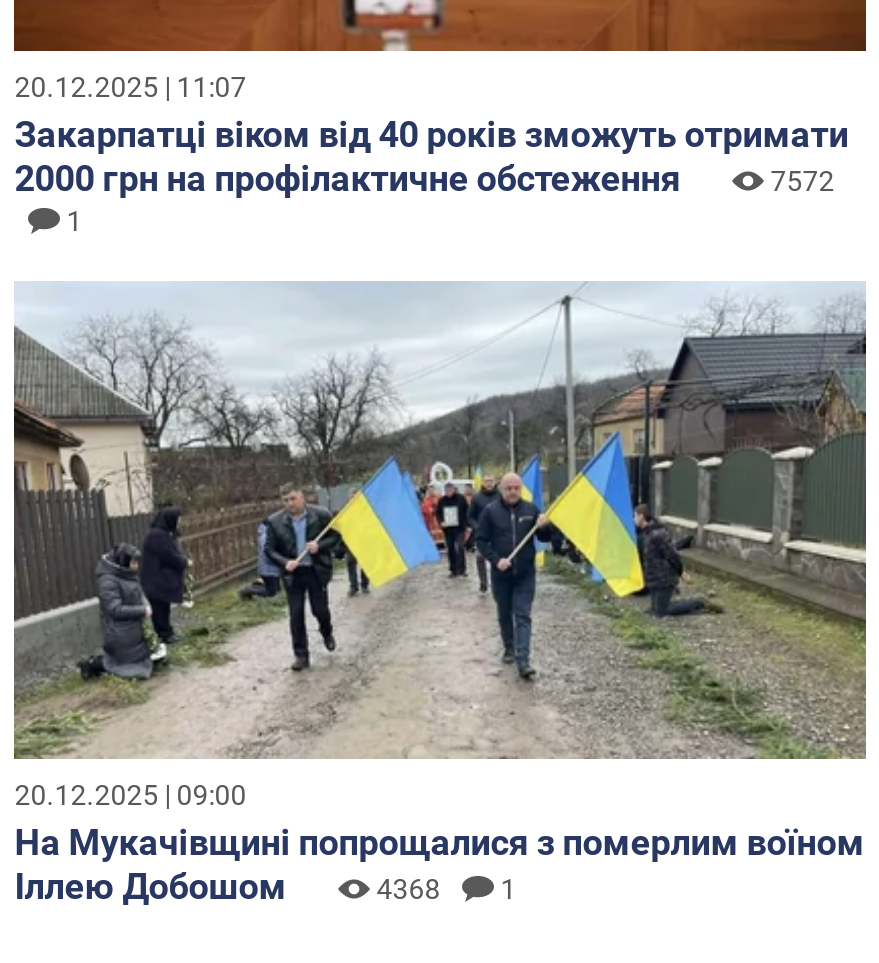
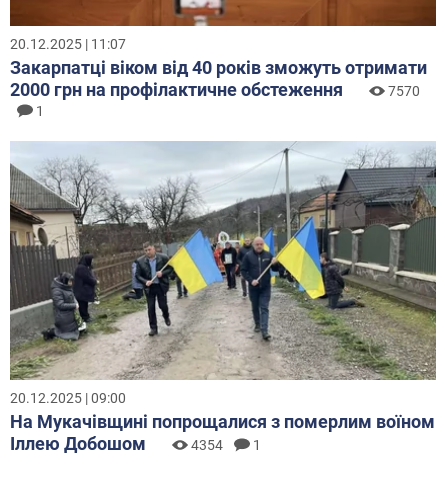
[770,166,834,198] 7572 -> [388,83,420,99] 7570
[376,874,516,906] 4368 1 -> [191,437,261,453] 4354 1

